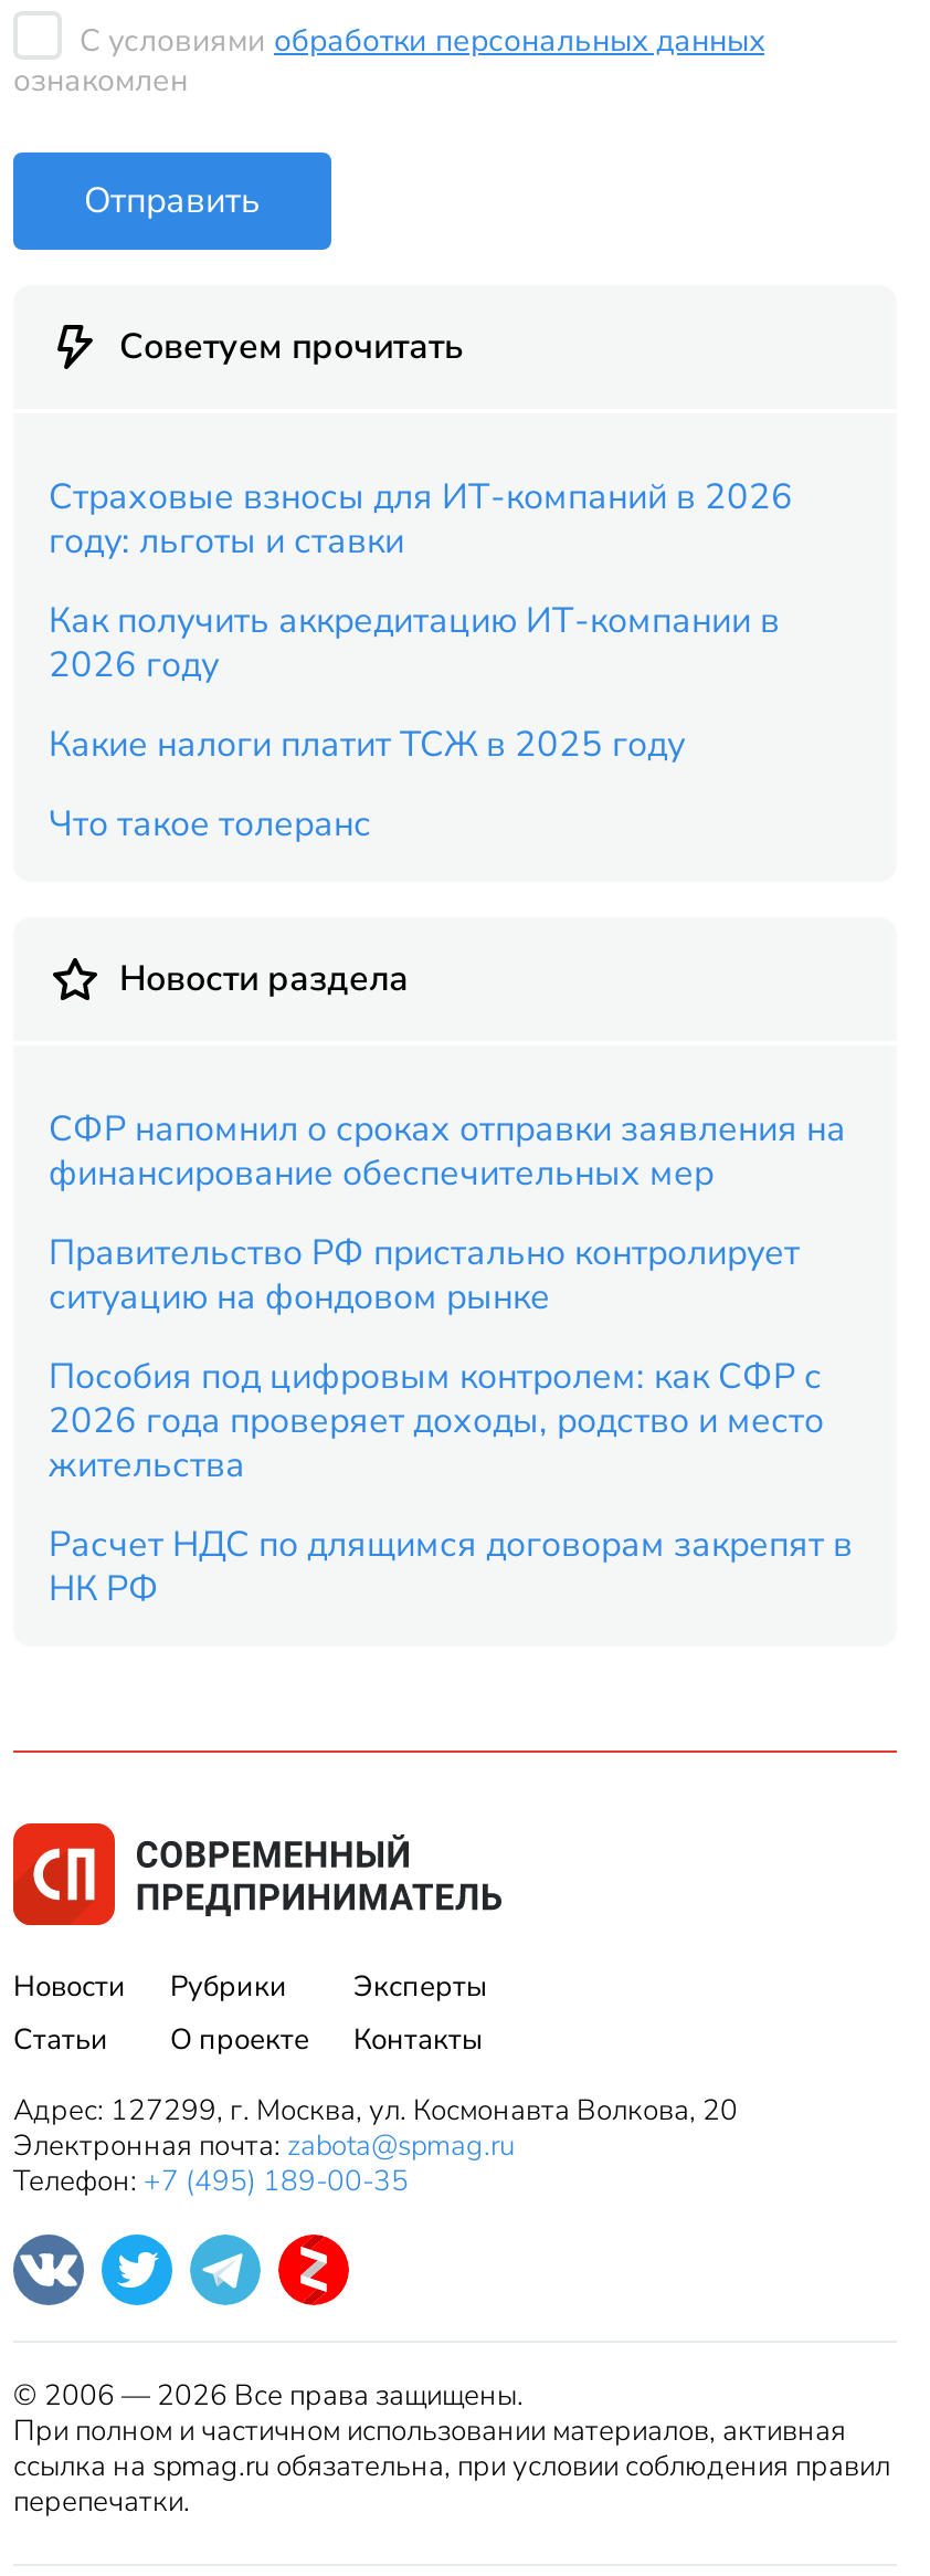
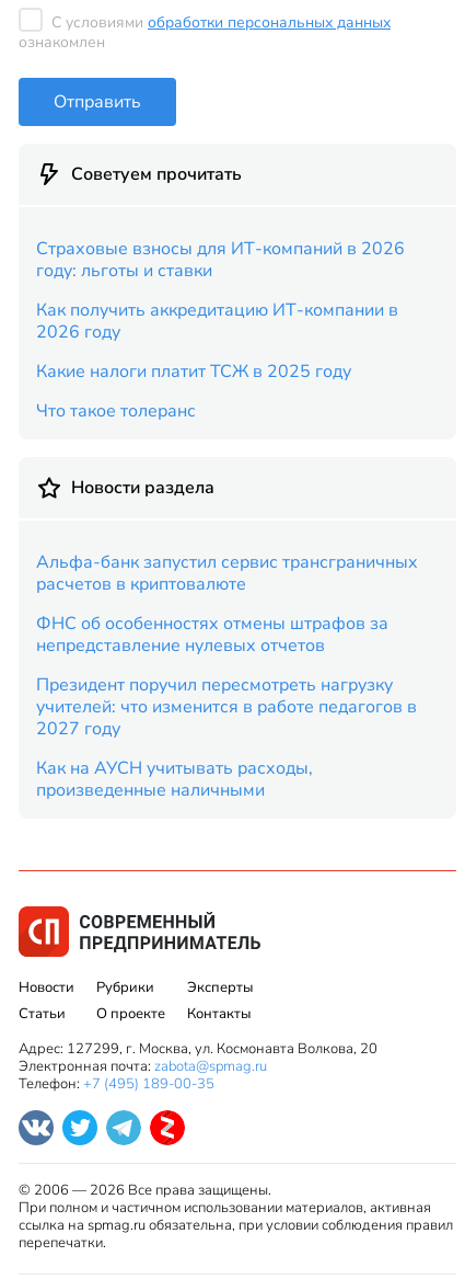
[49,1105,846,1198] СФР напомнил о сроках отправки заявления на | финансирование обеспечительных мер -> [36,550,418,596] Альфа-банк запустил сервис трансграничных | расчетов в криптовалюте
[49,1229,800,1322] Правительство РФ пристально контролирует | ситуацию на фондовом рынке -> [36,612,388,658] ФНС об особенностях отмены штрафов за | непредставление нулевых отчетов
[49,1353,824,1490] Пособия под цифровым контролем: как СФР с | 2026 года проверяет доходы, родство и место | жительства -> [36,673,417,741] Президент поручил пересмотреть нагрузку | учителей: что изменится в работе педагогов в | 2027 году
[49,1521,853,1613] Расчет НДС по длящимся договорам закрепят в | НК РФ -> [36,756,313,802] Как на АУСН учитывать расходы, | произведенные наличными

